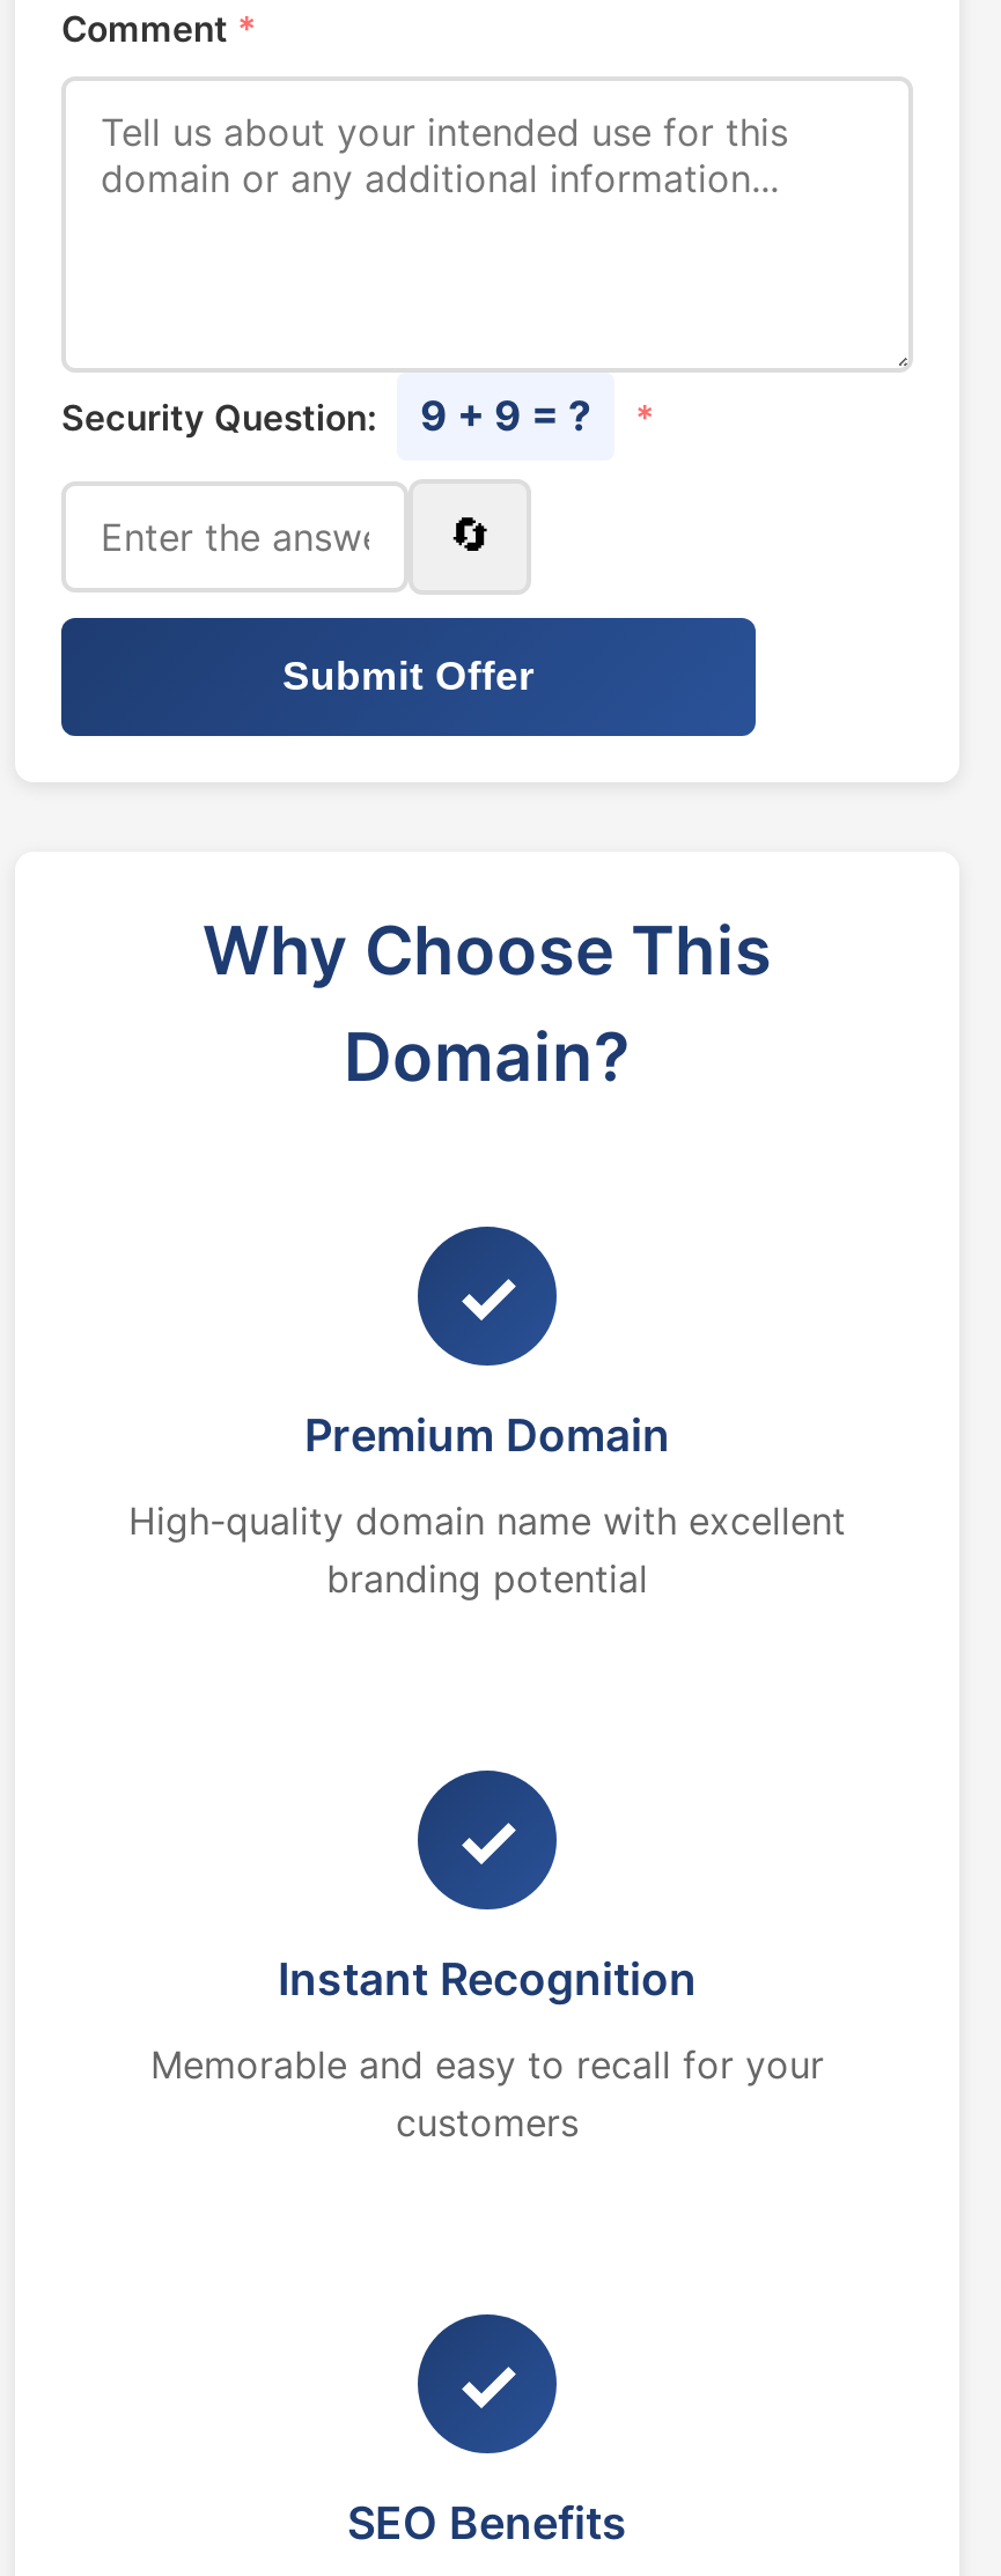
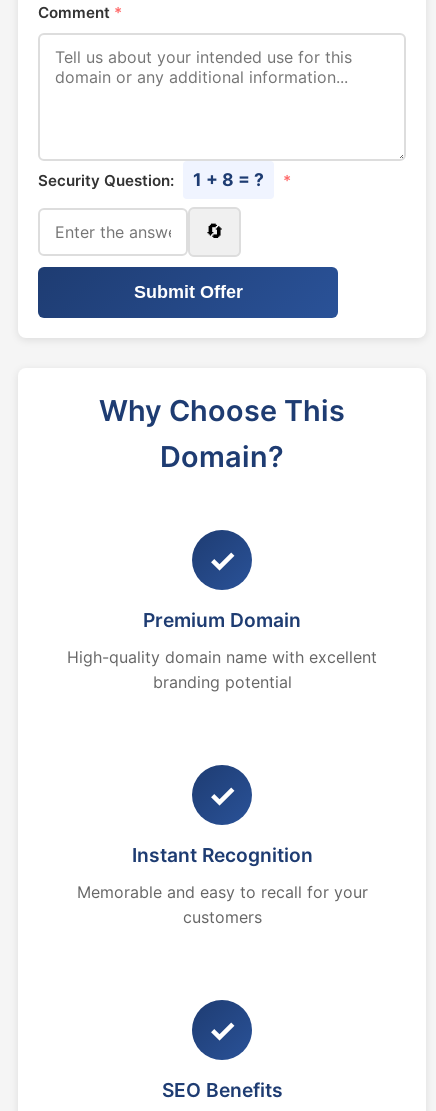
[420,391,591,440] 9 + 9 = ? -> [193,169,264,190] 1 + 8 = ?

